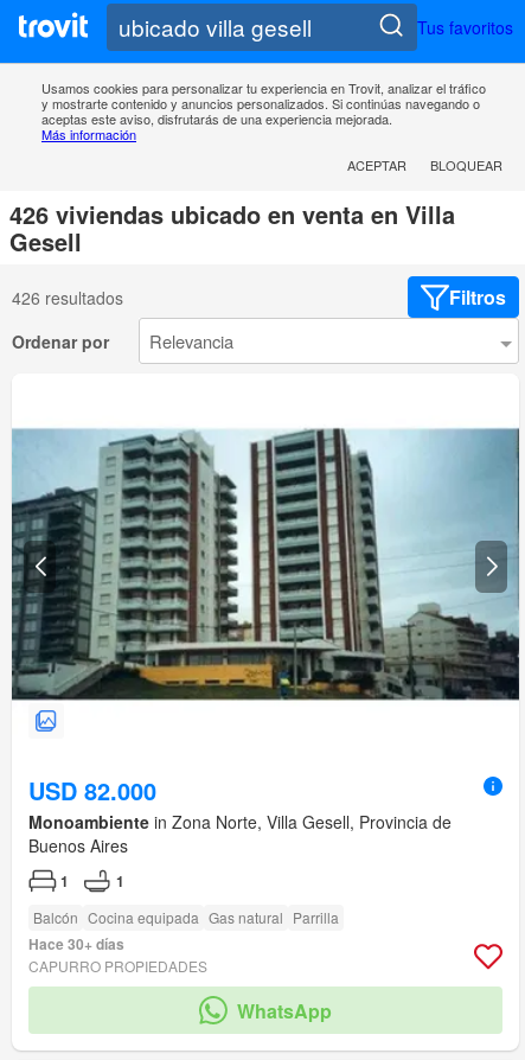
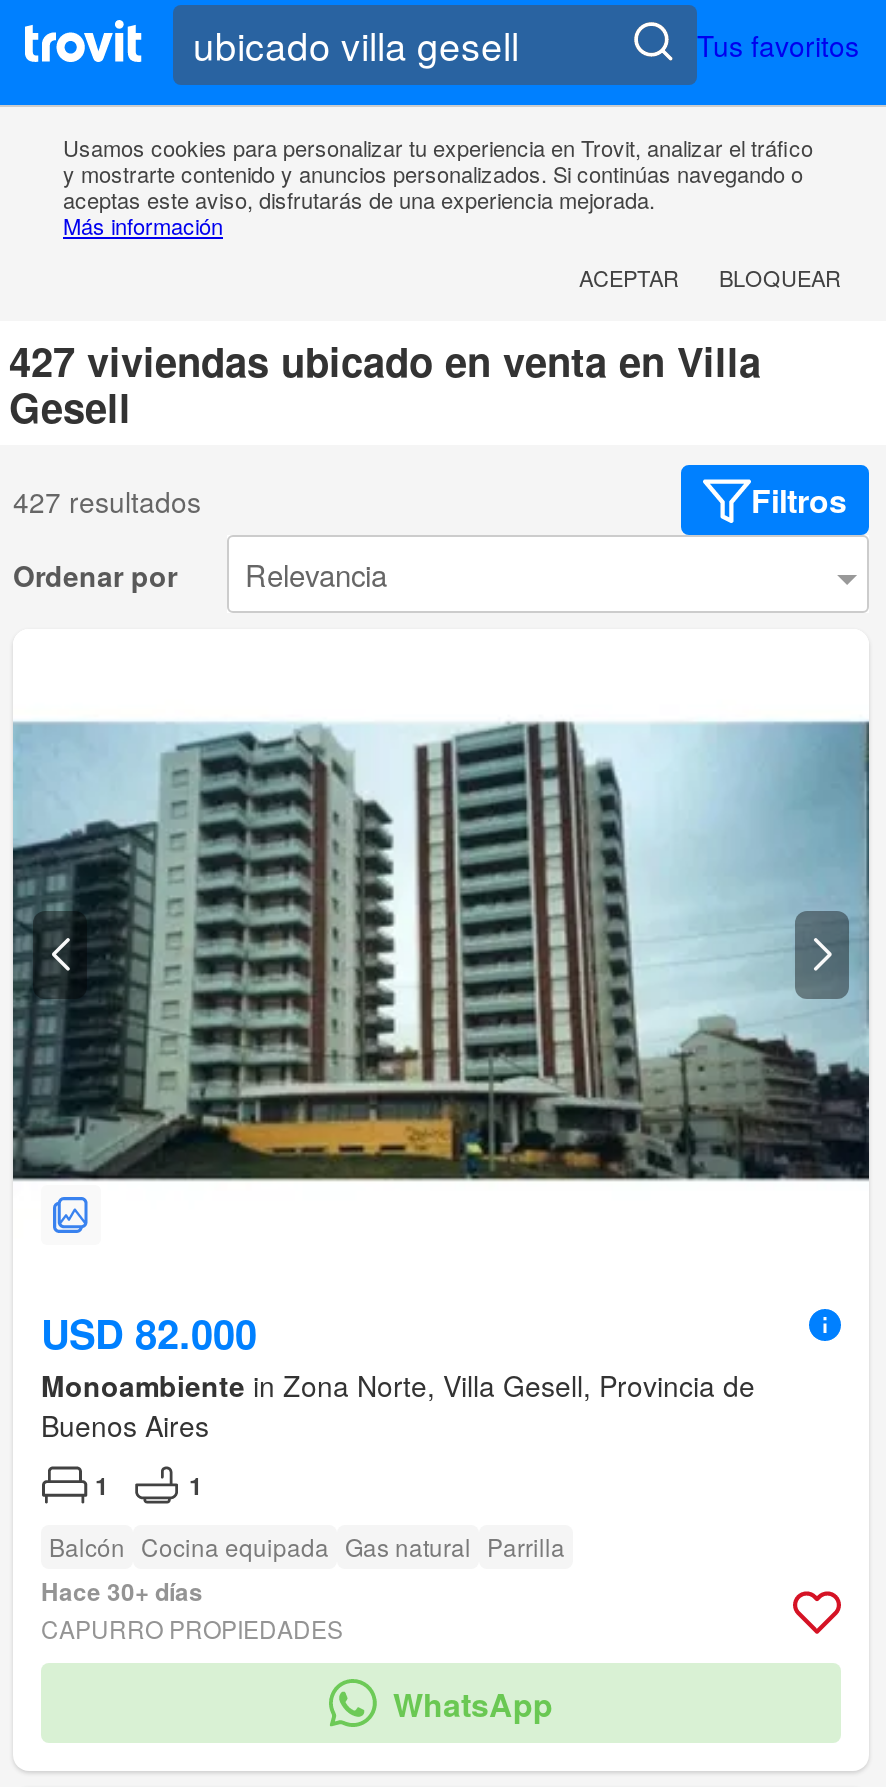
[9,197,455,232] 426 viviendas ubicado en venta en Villa -> [9,332,761,390] 427 viviendas ubicado en venta en Villa
[12,286,123,309] 426 resultados -> [13,481,201,521] 427 resultados

